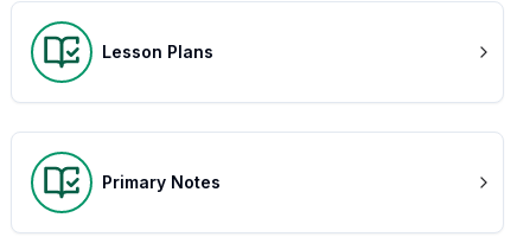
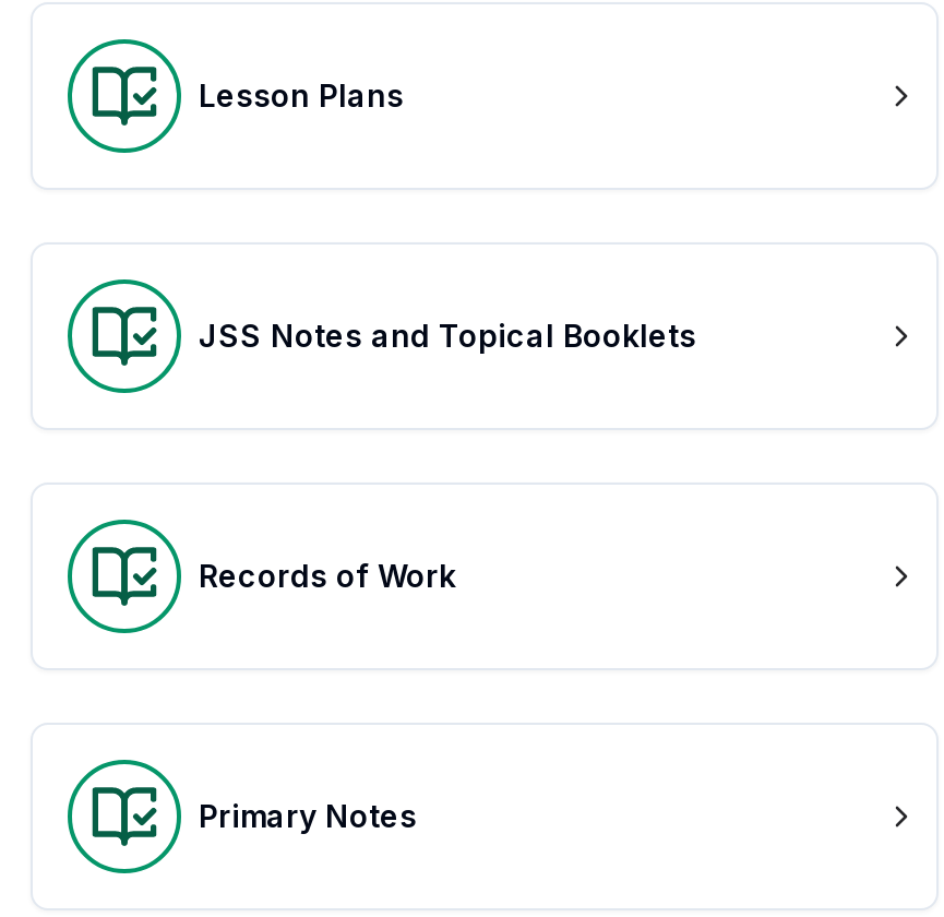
none -> [199,317,696,354] JSS Notes and Topical Booklets
none -> [199,557,456,594] Records of Work

